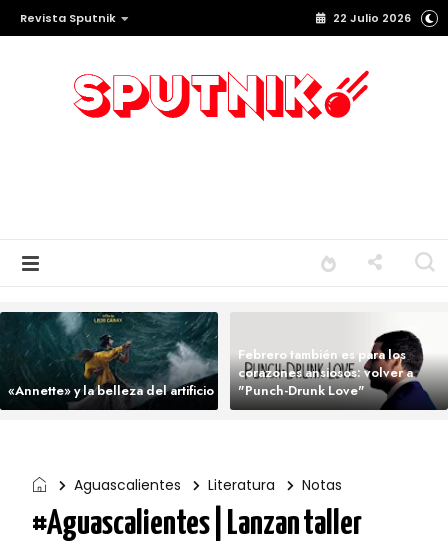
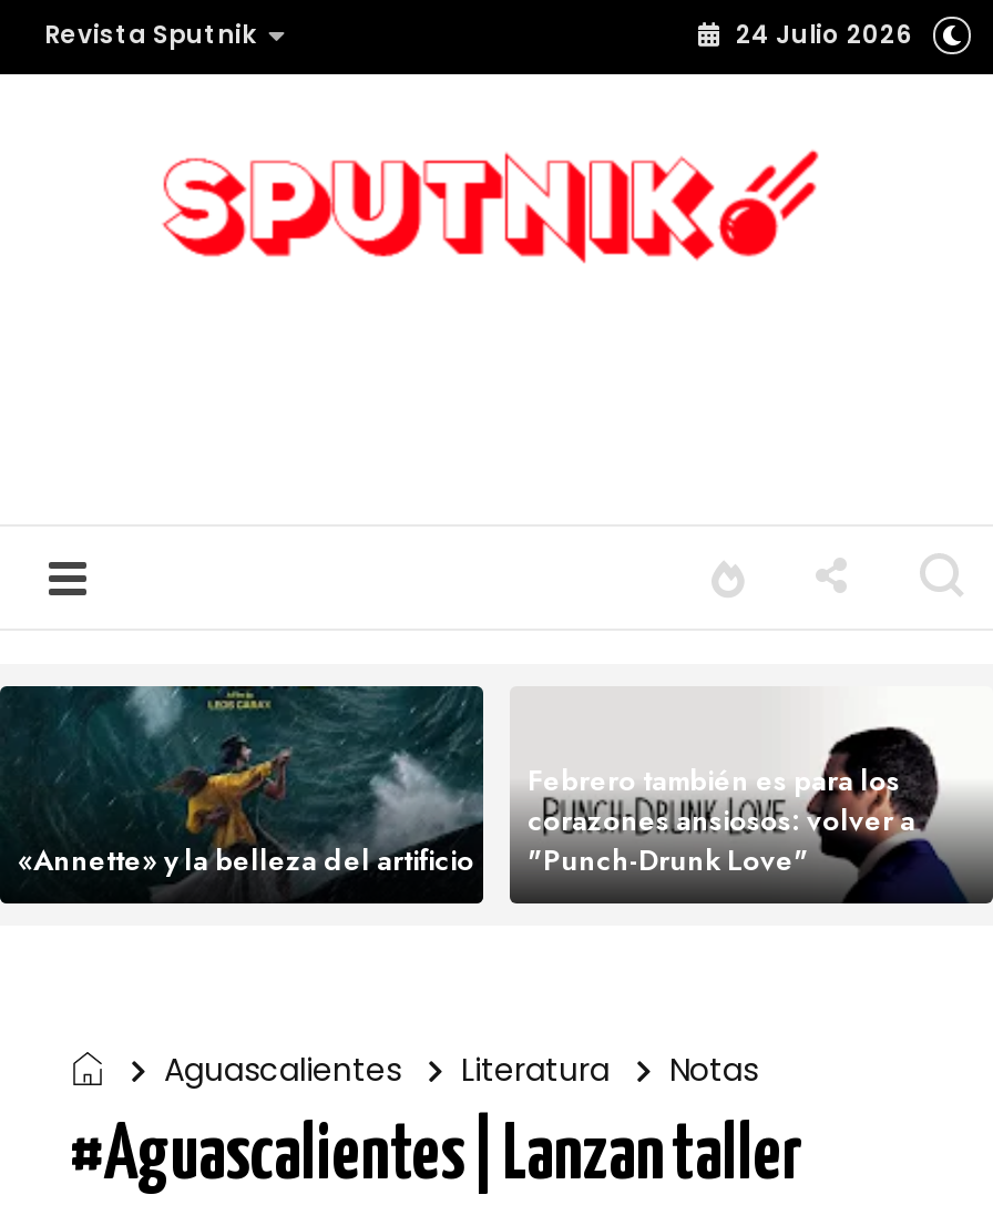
[333,10,411,26] 22 Julio 2026 -> [736,17,911,52] 24 Julio 2026

